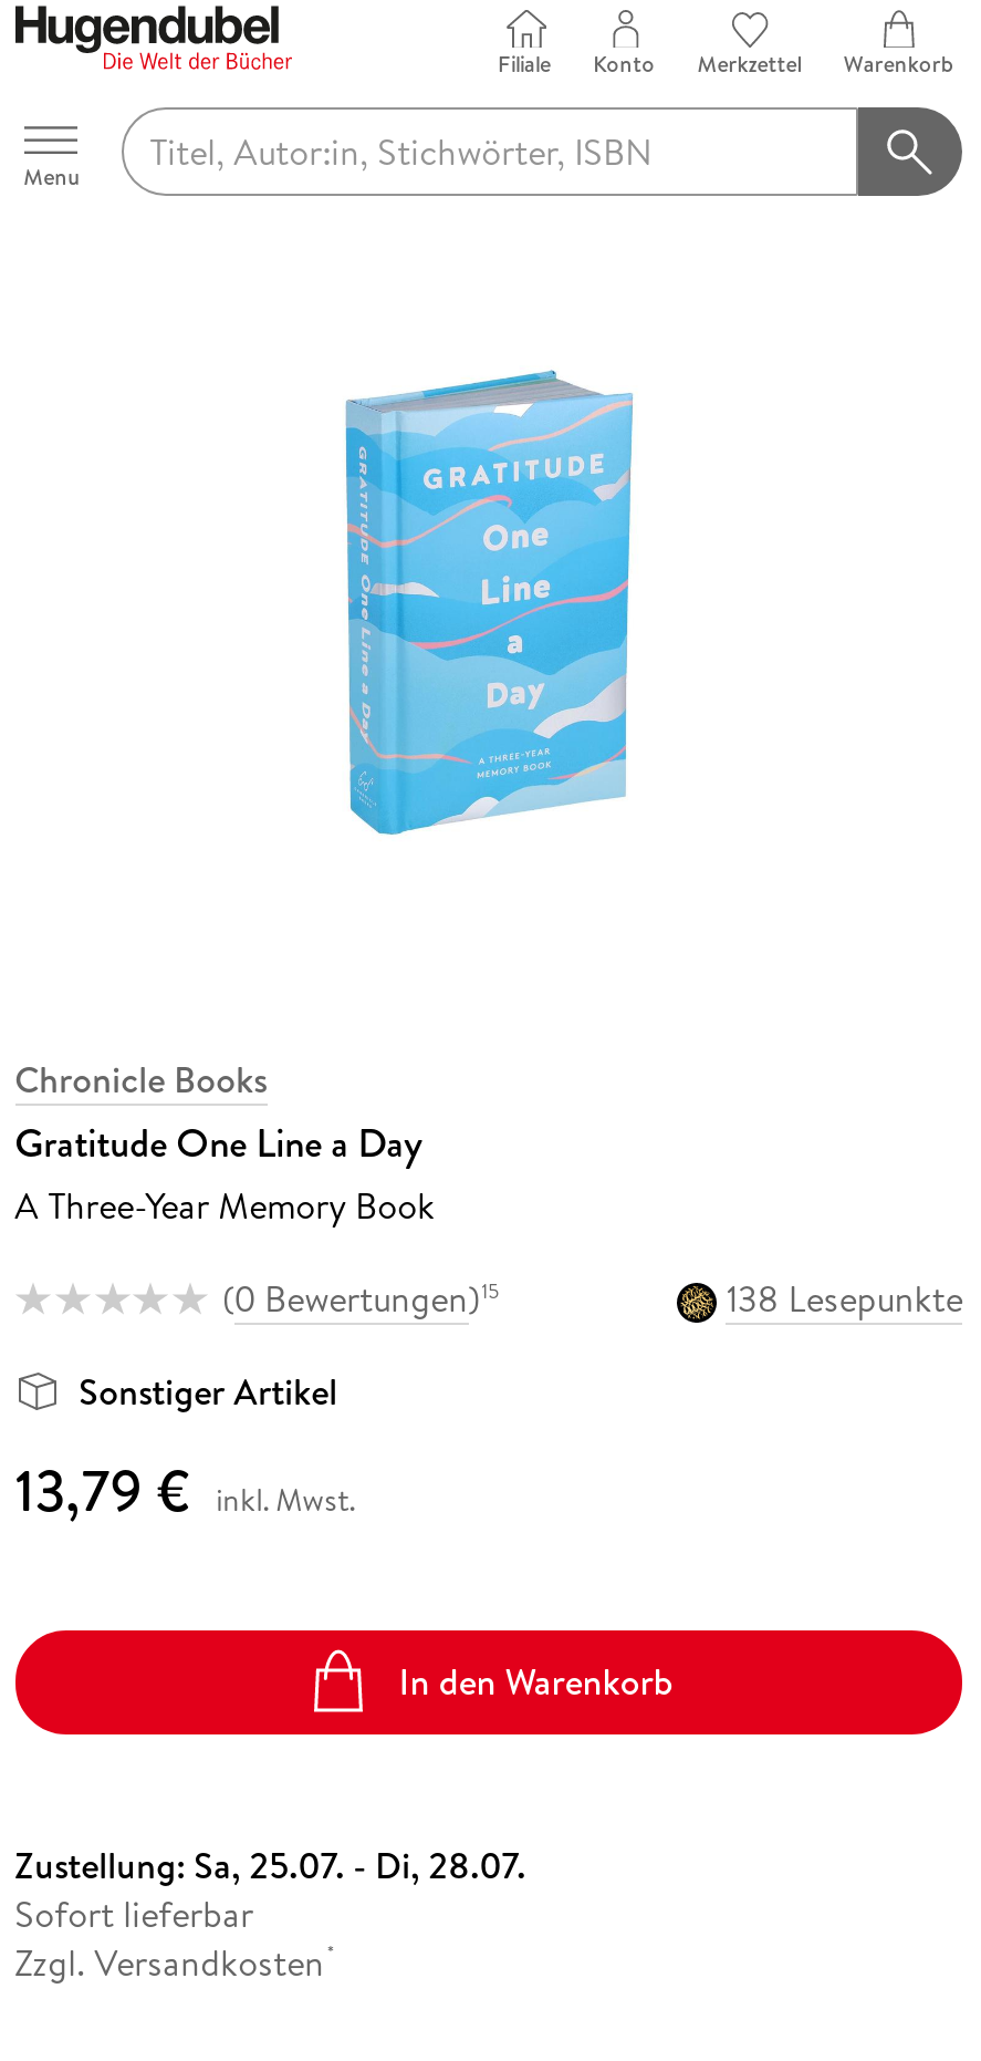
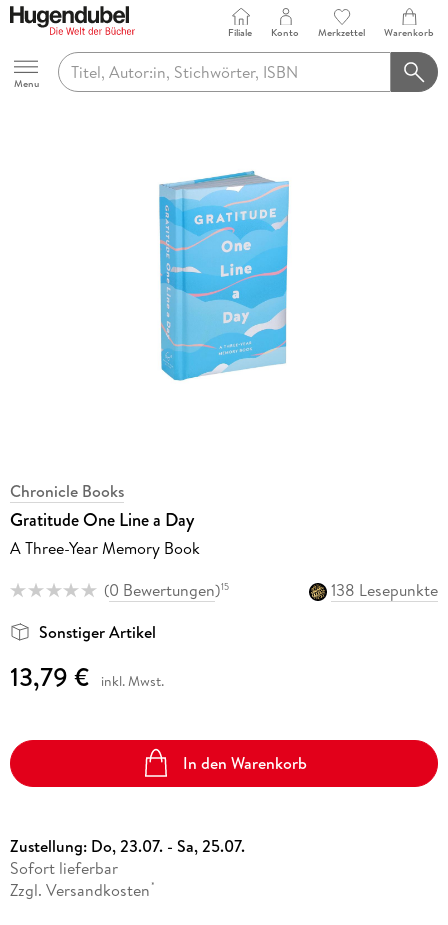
[15,1840,526,1888] Zustellung: Sa, 25.07. - Di, 28.07. -> [10,834,245,856] Zustellung: Do, 23.07. - Sa, 25.07.

